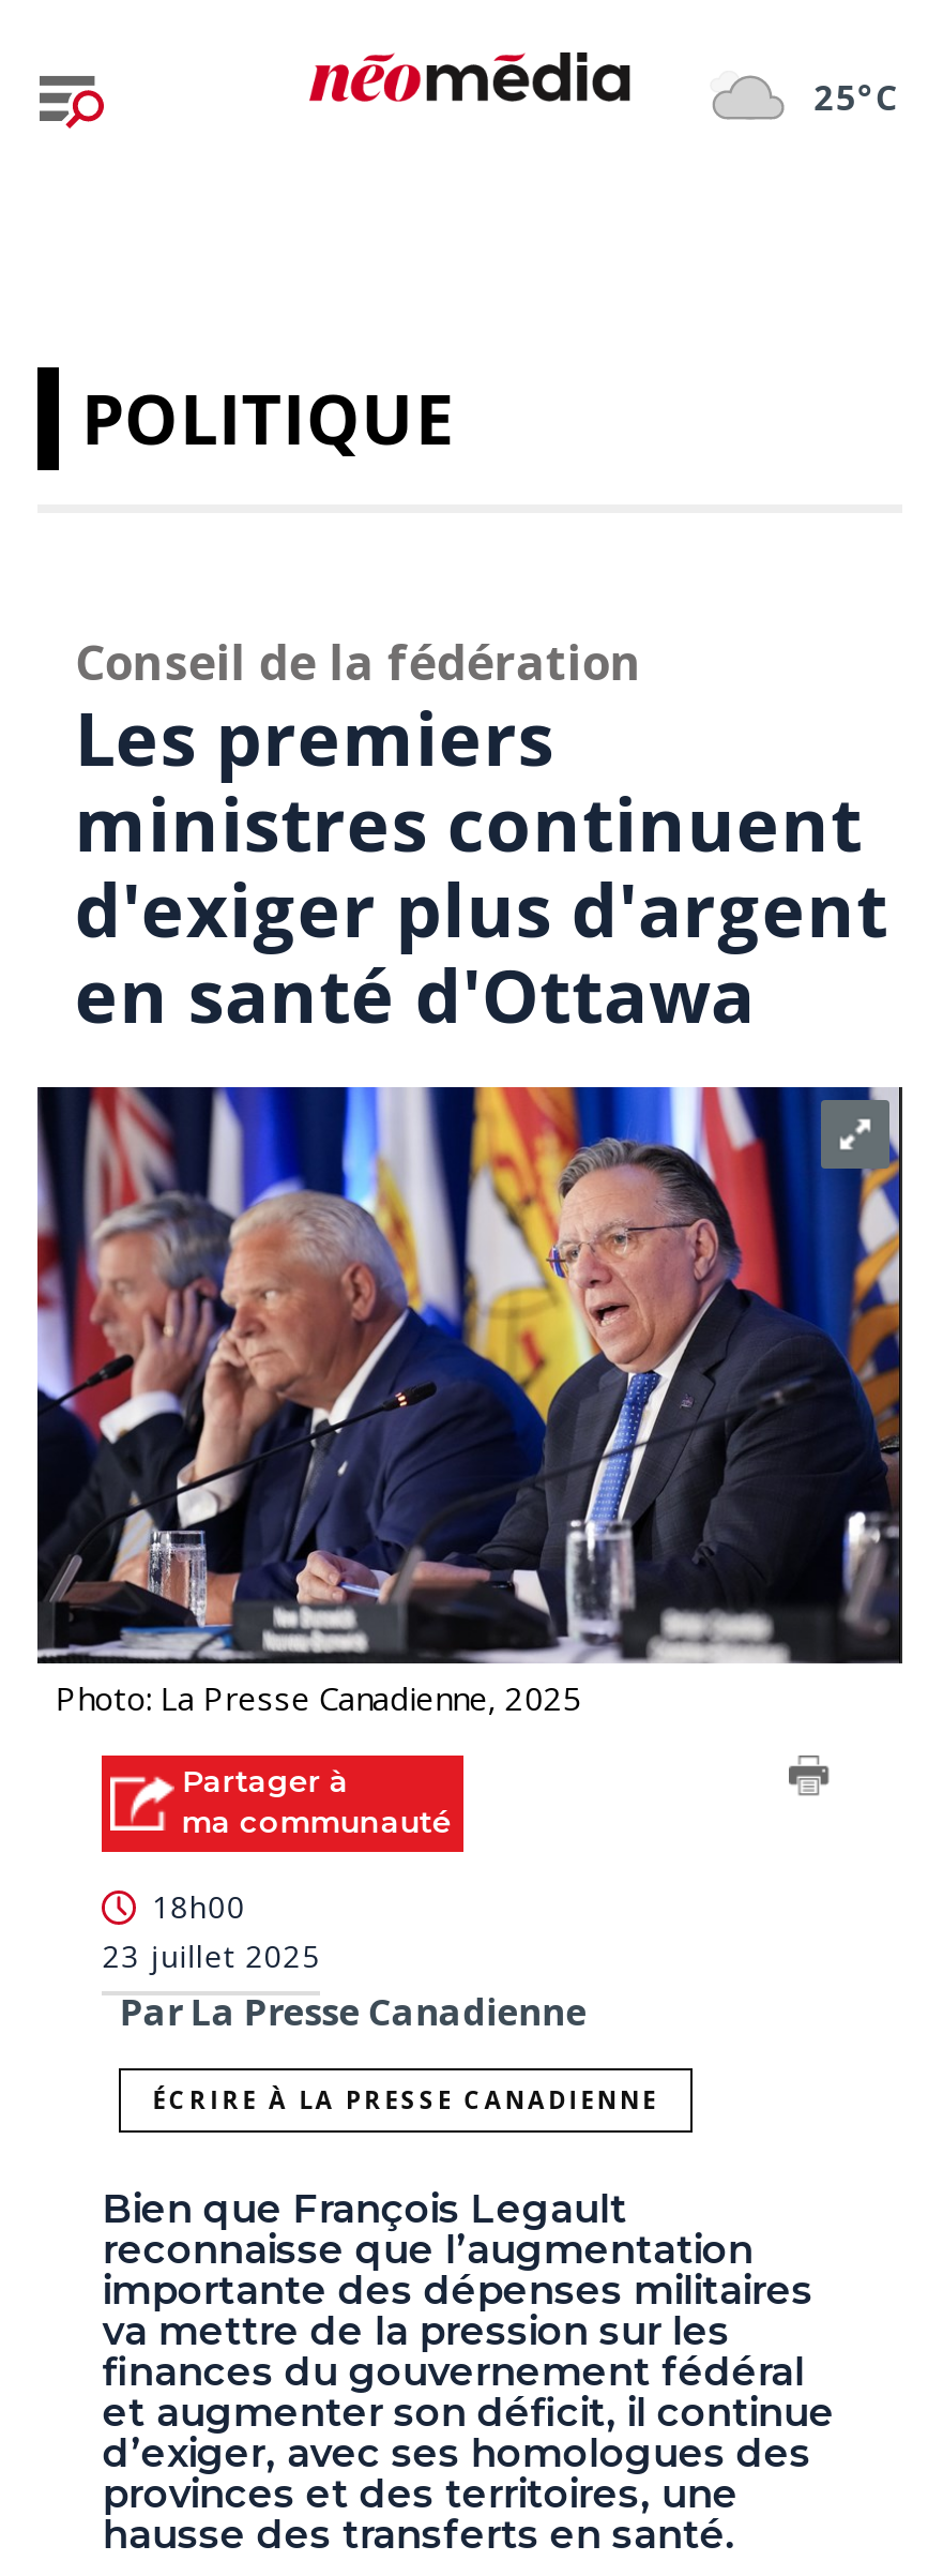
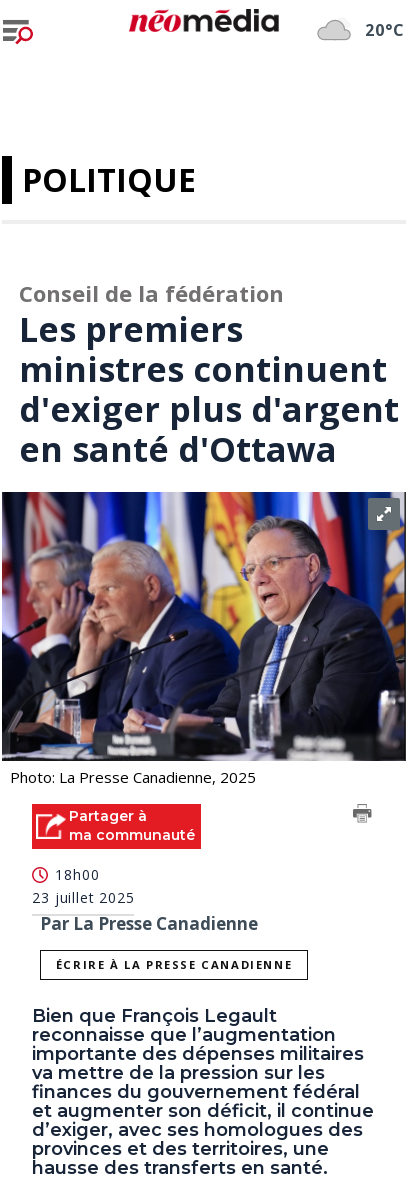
[814,73,901,120] 25°C -> [365,18,406,40] 20°C

